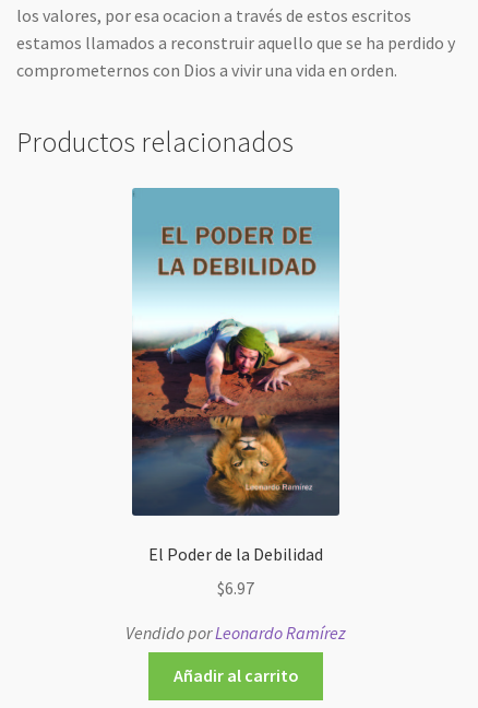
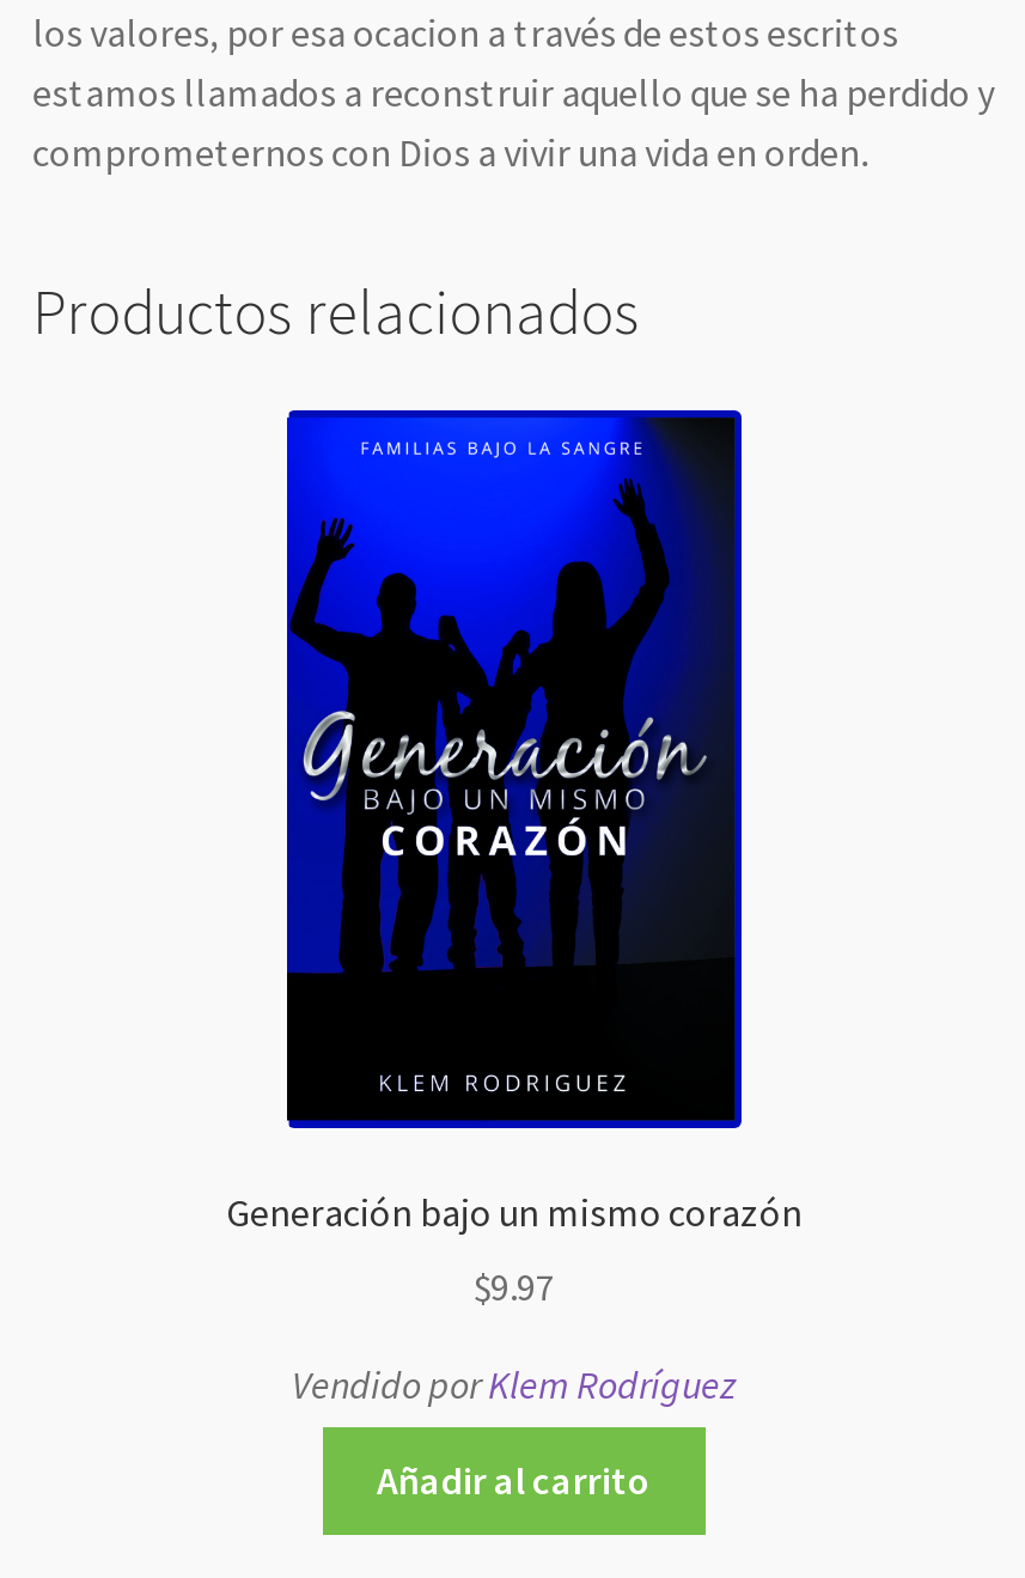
[131,188,340,565] [image] | El Poder de la Debilidad -> [226,409,803,1237] [image] | Generación bajo un mismo corazón
[217,576,254,598] $6.97 -> [474,1262,555,1310] $9.97
[126,621,346,643] Vendido porLeonardo Ramírez -> [292,1361,737,1408] Vendido porKlem Rodríguez

